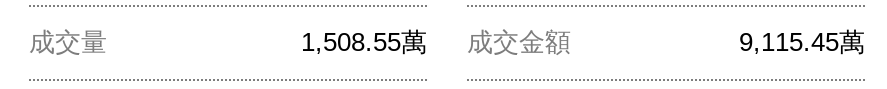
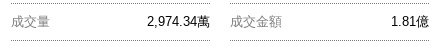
[301,27,571,57] 1,508.55萬 成交金額 -> [147,14,282,29] 2,974.34萬 成交金額
[739,27,865,57] 9,115.45萬 -> [391,14,429,29] 1.81億

